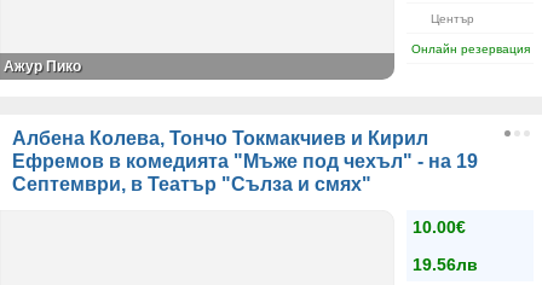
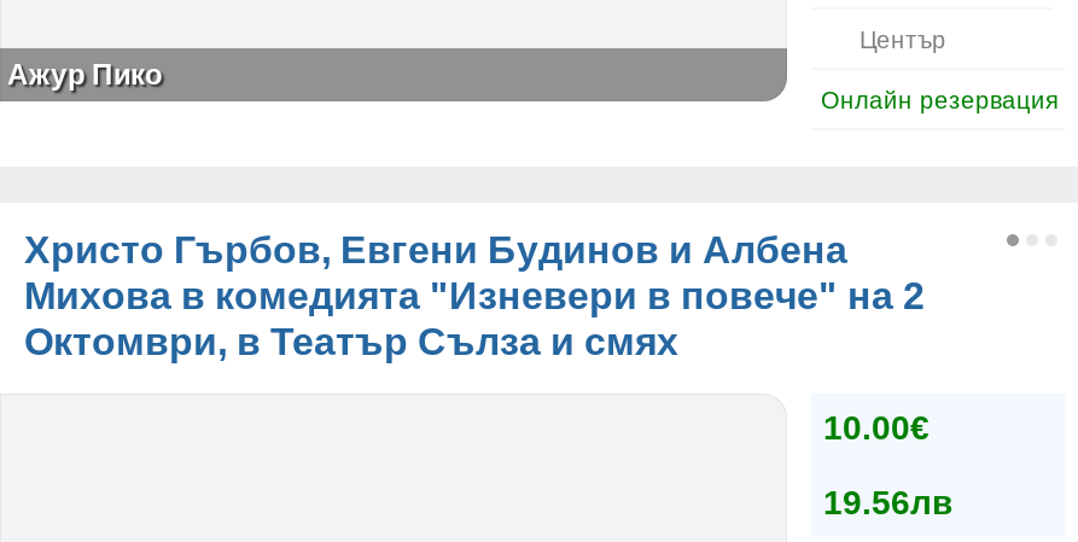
[12,128,478,194] Албена Колева, Тончо Токмакчиев и Кирил | Ефремов в комедията "Мъже под чехъл" - на 19 | Септември, в Театър "Сълза и смях" -> [24,229,925,362] Христо Гърбов, Евгени Будинов и Албена | Михова в комедията "Изневери в повече" на 2 | Октомври, в Театър Сълза и смях

